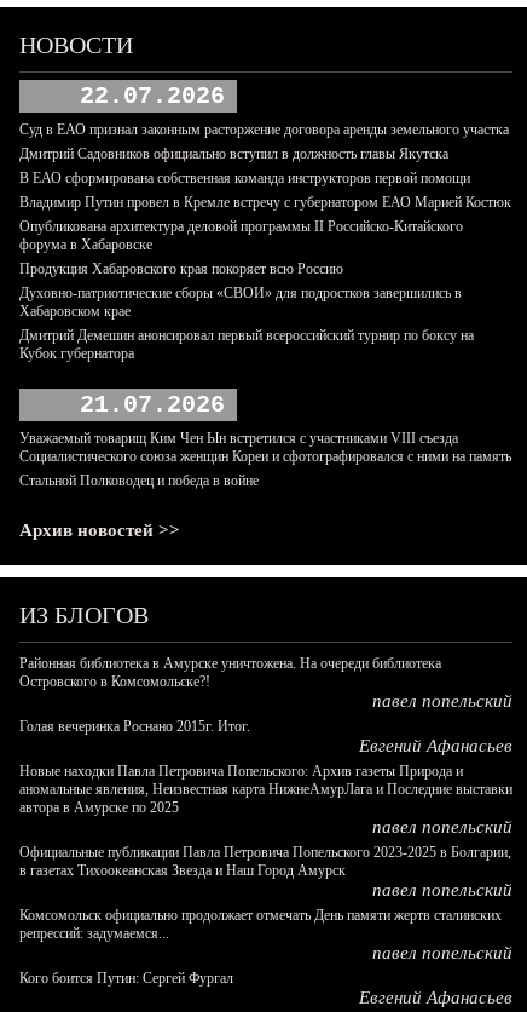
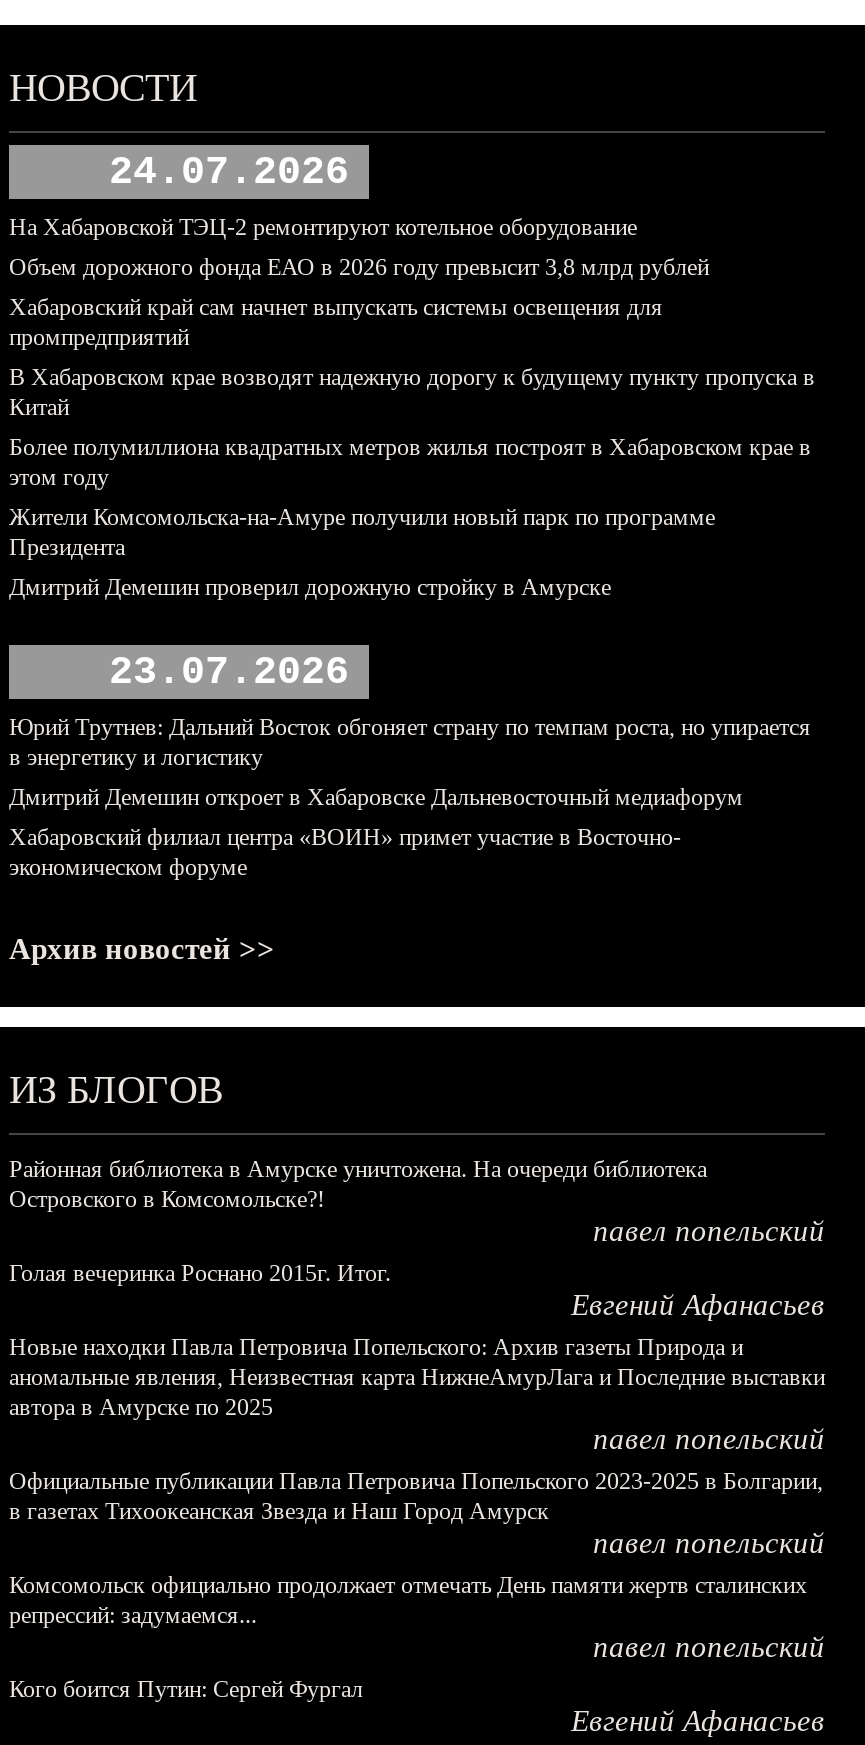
[19,82,511,362] 22.07.2026 | Суд в ЕАО признал законным расторжение договора аренды земельного участка | Дмитрий Садовников официально вступил в должность главы Якутска | В ЕАО сформирована собственная команда инструкторов первой помощи | Владимир Путин провел в Кремле встречу с губернатором ЕАО Марией Костюк | Опубликована архитектура деловой программы II Российско-Китайского | форума в Хабаровске | Продукция Хабаровского края покоряет всю Россию | Духовно-патриотические сборы «СВОИ» для подростков завершились в | Хабаровском крае | Дмитрий Демешин анонсировал первый всероссийский турнир по боксу на | Кубок губернатора -> [9,149,815,601] 24.07.2026 | На Хабаровской ТЭЦ-2 ремонтируют котельное оборудование | Объем дорожного фонда ЕАО в 2026 году превысит 3,8 млрд рублей | Хабаровский край сам начнет выпускать системы освещения для | промпредприятий | В Хабаровском крае возводят надежную дорогу к будущему пункту пропуска в | Китай | Более полумиллиона квадратных метров жилья построят в Хабаровском крае в | этом году | Жители Комсомольска-на-Амуре получили новый парк по программе | Президента | Дмитрий Демешин проверил дорожную стройку в Амурске
[19,391,511,489] 21.07.2026 | Уважаемый товарищ Ким Чен Ын встретился с участниками VIII съезда | Социалистического союза женщин Кореи и сфотографировался с ними на память | Стальной Полководец и победа в войне -> [9,649,811,881] 23.07.2026 | Юрий Трутнев: Дальний Восток обгоняет страну по темпам роста, но упирается | в энергетику и логистику | Дмитрий Демешин откроет в Хабаровске Дальневосточный медиафорум | Хабаровский филиал центра «ВОИН» примет участие в Восточно- | экономическом форуме

